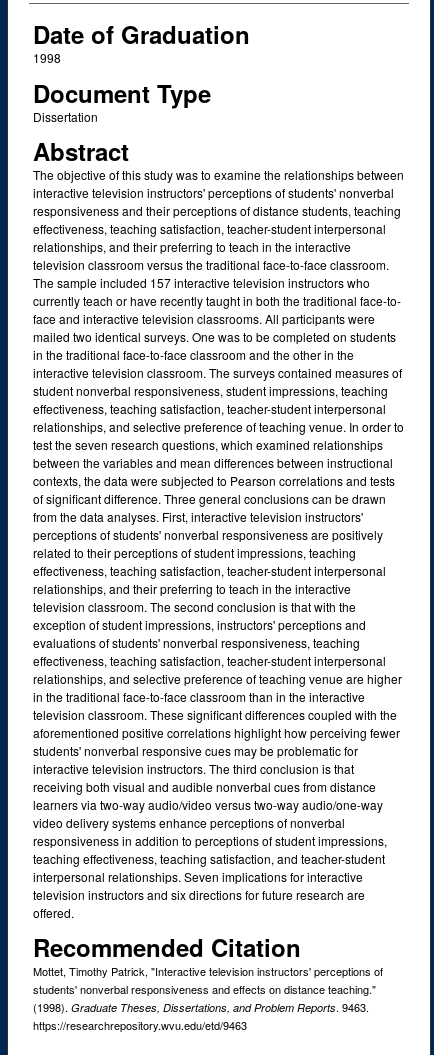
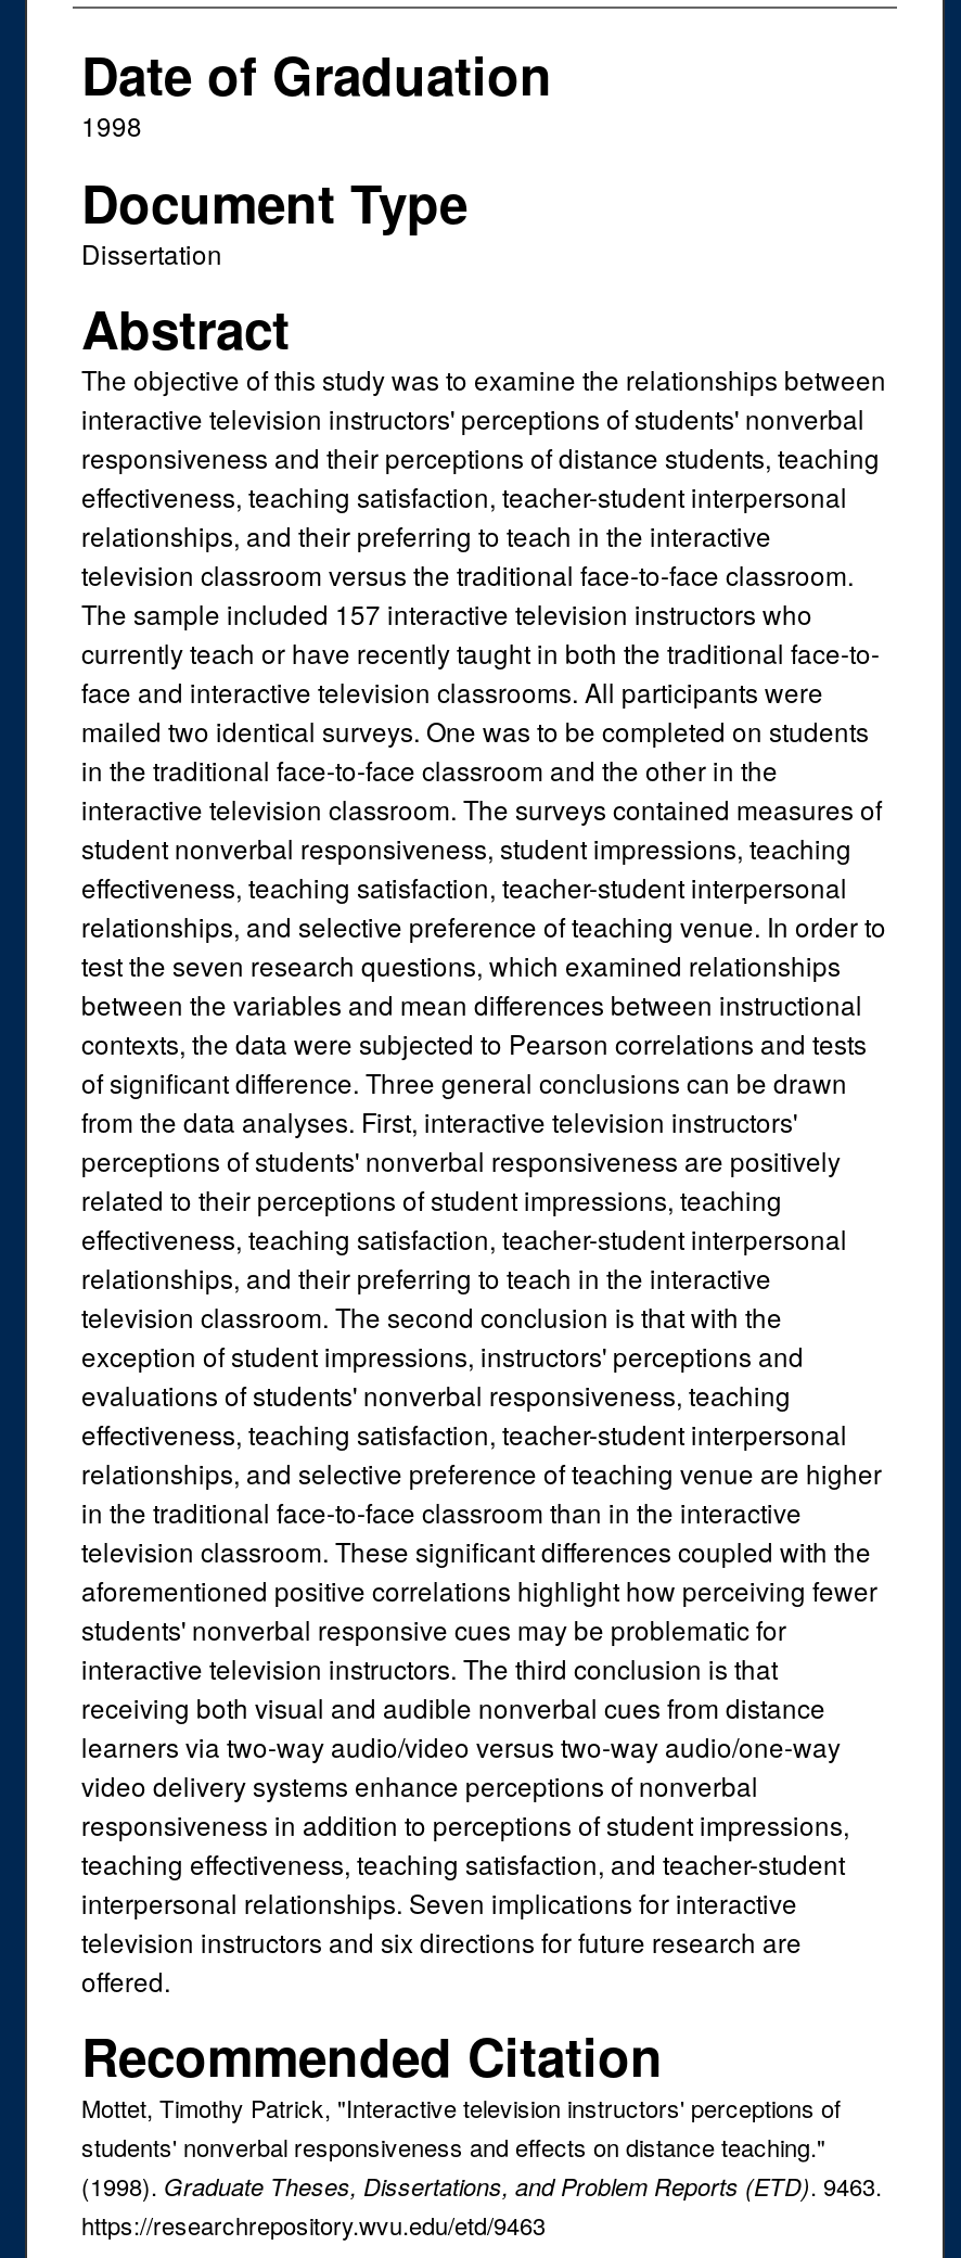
[33,999,369,1015] (1998). Graduate Theses, Dissertations, and Problem Reports. 9463. -> [81,2169,882,2204] (1998). Graduate Theses, Dissertations, and Problem Reports (ETD). 9463.

